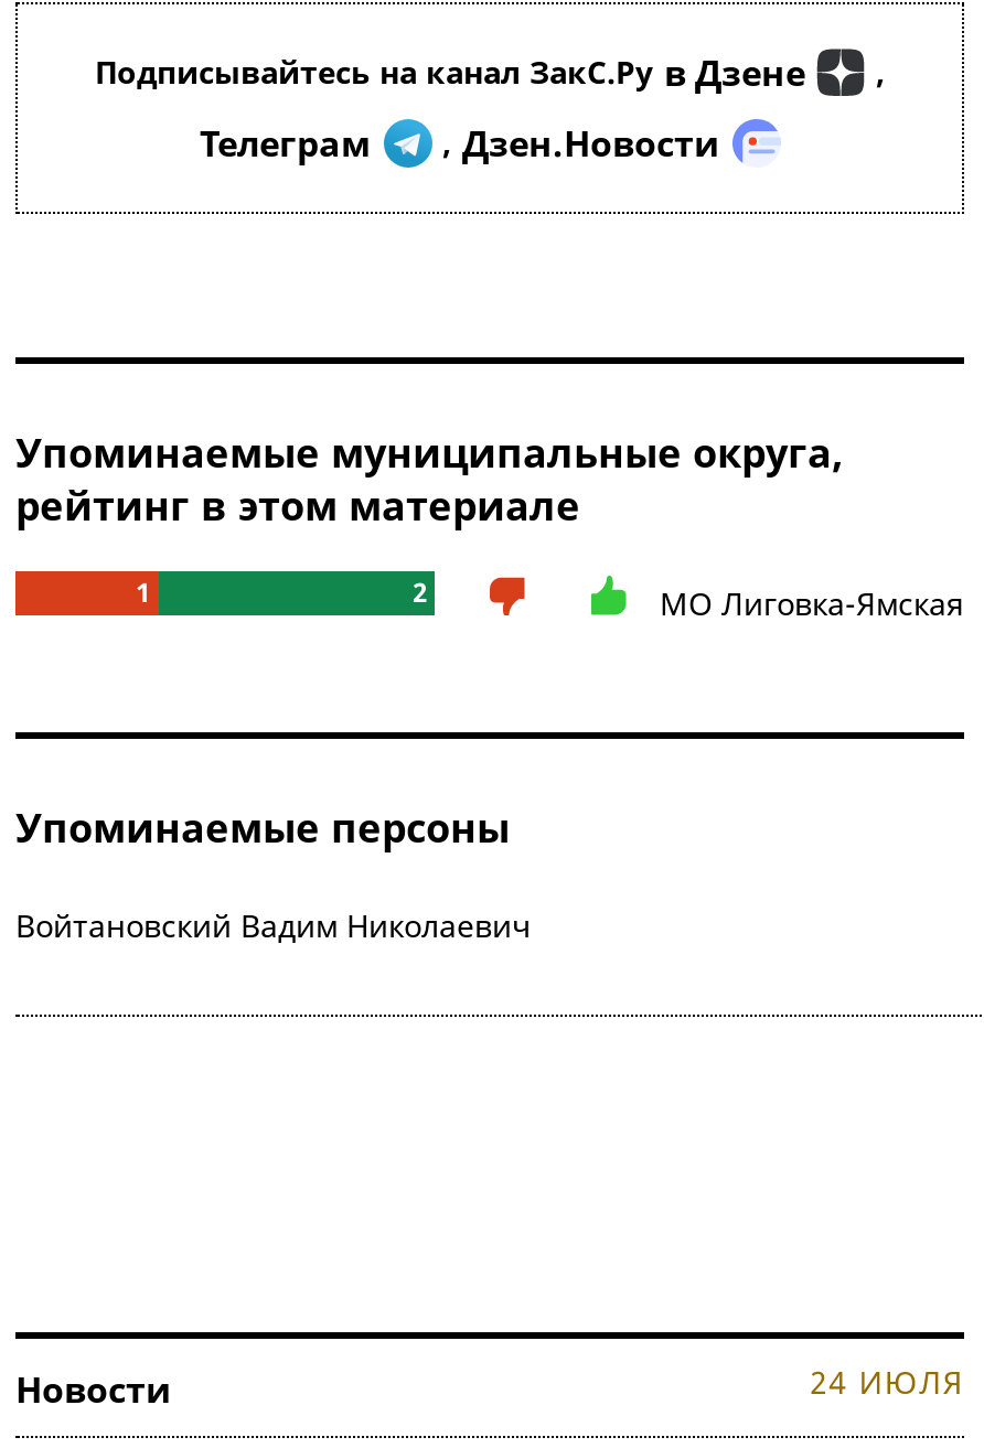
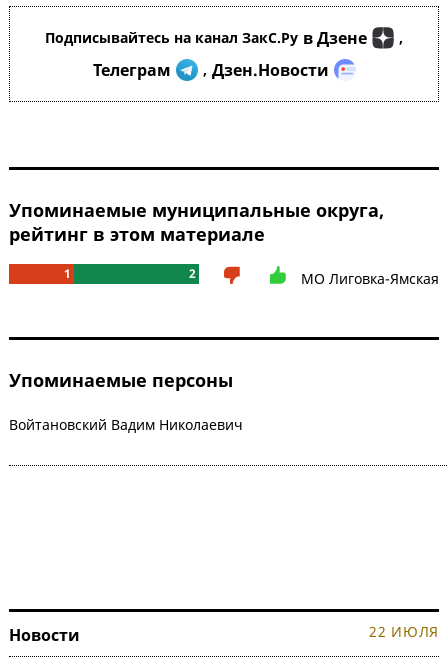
[810,1361,964,1403] 24 ИЮЛЯ -> [369,622,439,641] 22 ИЮЛЯ

